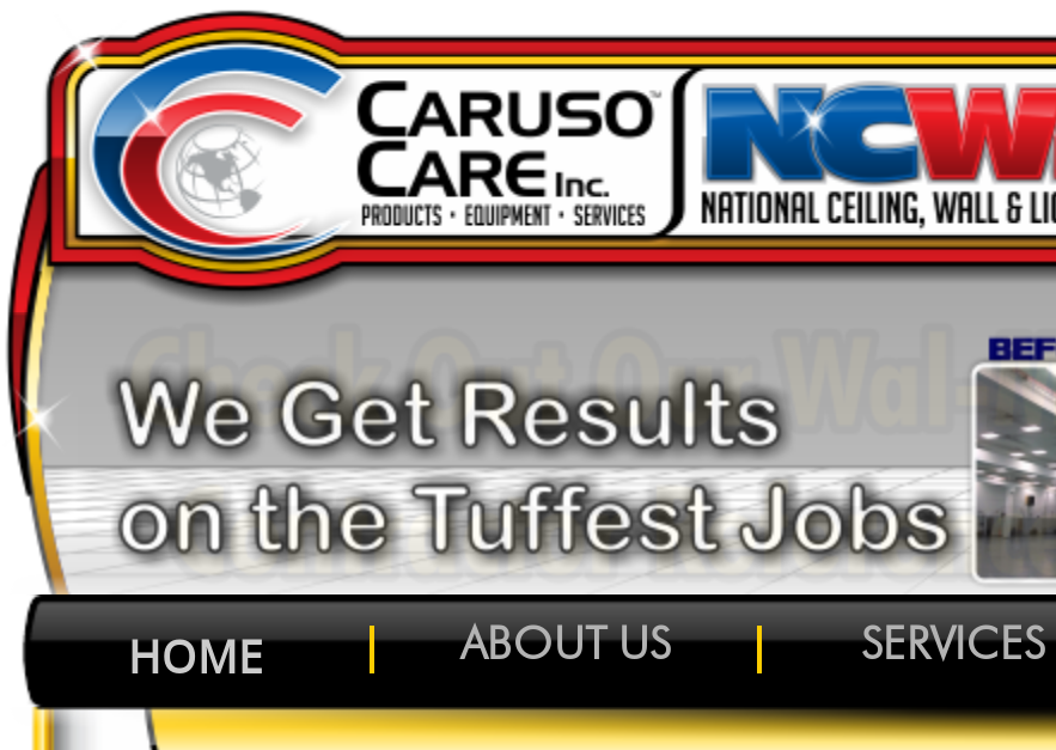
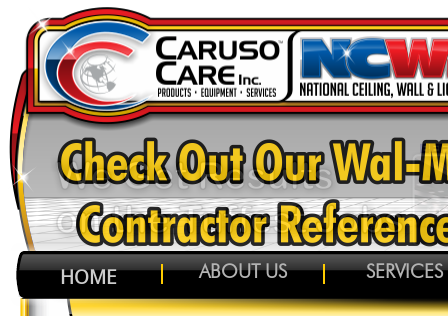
[111,324,1049,583] [image] -> [54,137,445,247] [image]

